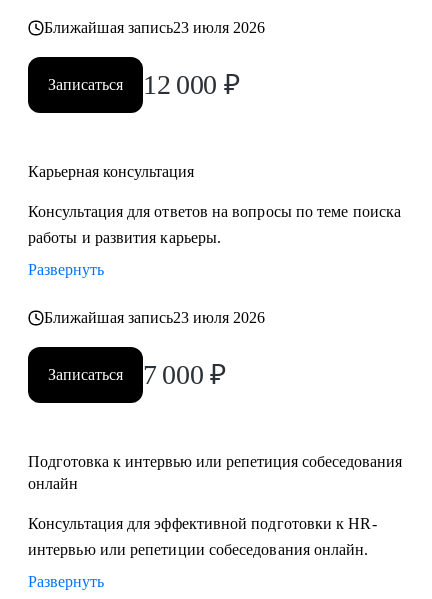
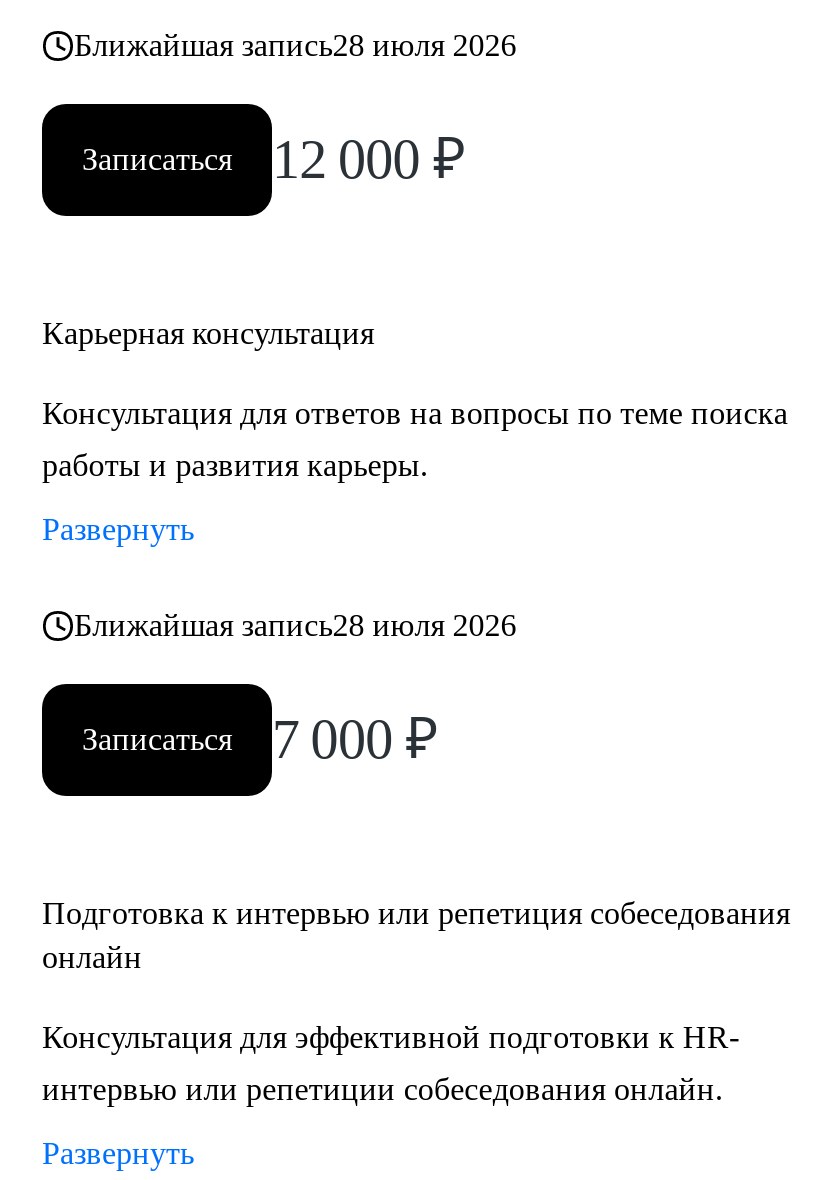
[44,19,265,36] Ближайшая запись23 июля 2026 -> [74,28,517,62] Ближайшая запись28 июля 2026
[44,309,265,326] Ближайшая запись23 июля 2026 -> [74,608,517,642] Ближайшая запись28 июля 2026

